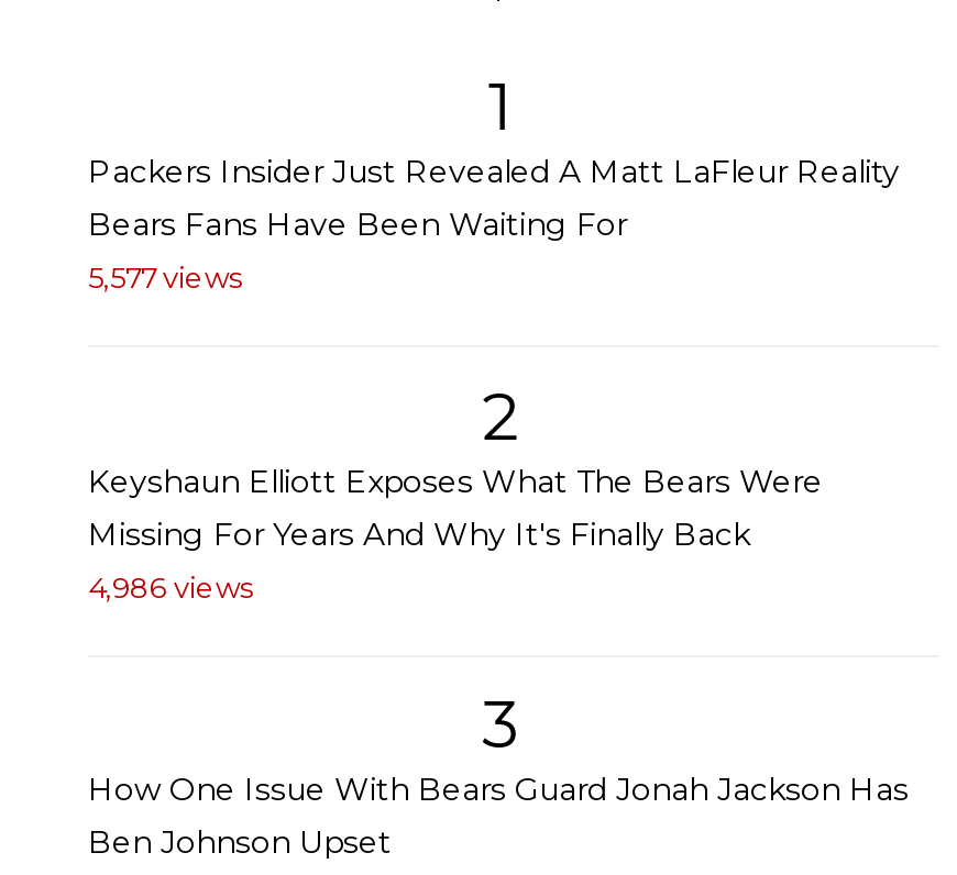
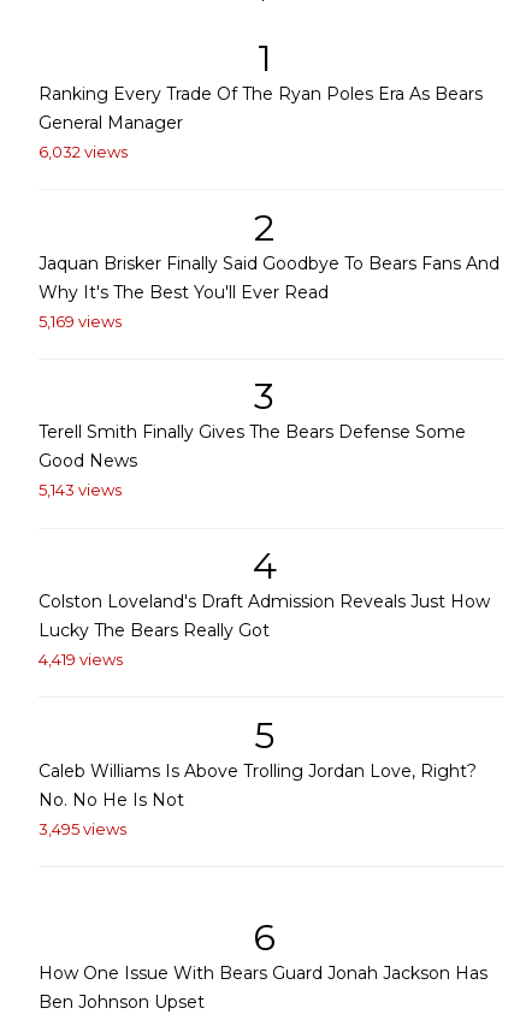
[88,151,900,294] Packers Insider Just Revealed A Matt LaFleur Reality | Bears Fans Have Been Waiting For | 5,577 views -> [39,83,483,161] Ranking Every Trade Of The Ryan Poles Era As Bears | General Manager | 6,032 views
[88,461,823,604] Keyshaun Elliott Exposes What The Bears Were | Missing For Years And Why It's Finally Back | 4,986 views -> [39,252,500,330] Jaquan Brisker Finally Said Goodbye To Bears Fans And | Why It's The Best You'll Ever Read | 5,169 views
none -> [39,421,490,960] Terell Smith Finally Gives The Bears Defense Some | Good News | 5,143 views | 4 | Colston Loveland's Draft Admission Reveals Just How | Lucky The Bears Really Got | 4,419 views | 5 | Caleb Williams Is Above Trolling Jordan Love, Right? | No. No He Is Not | 3,495 views | 6

